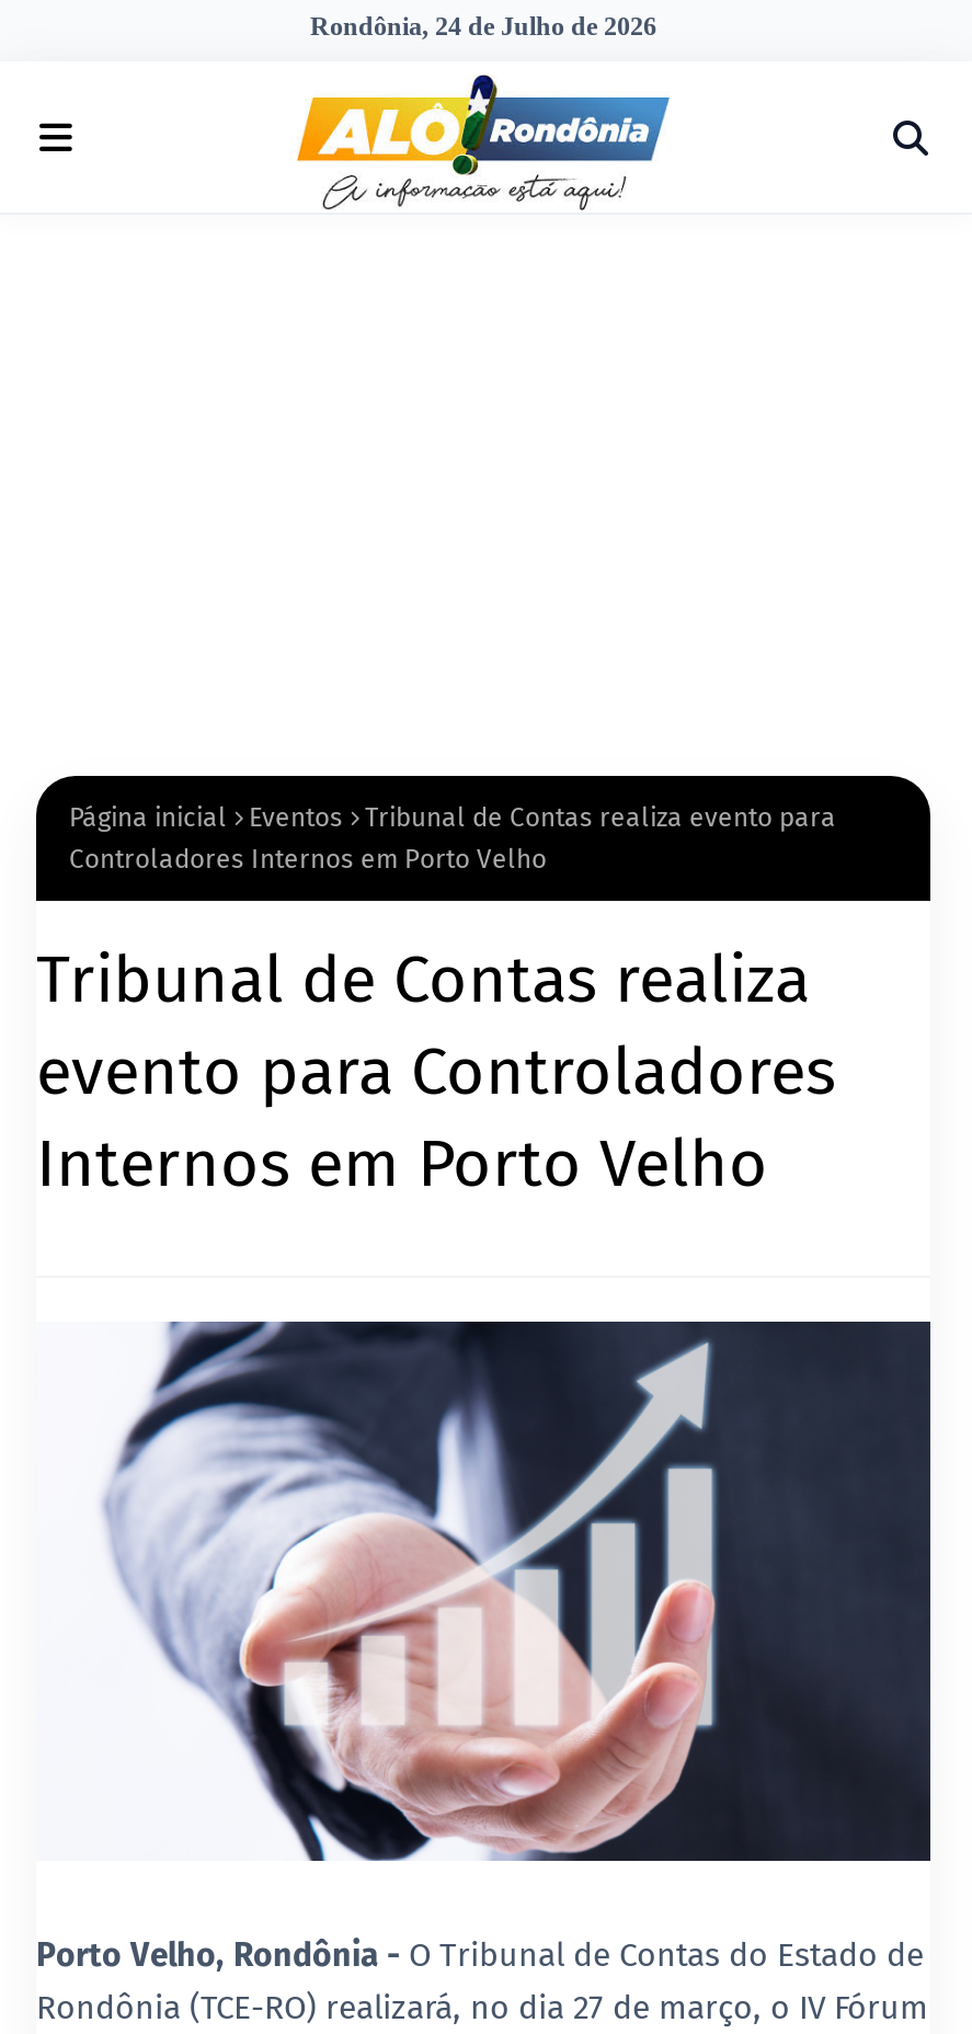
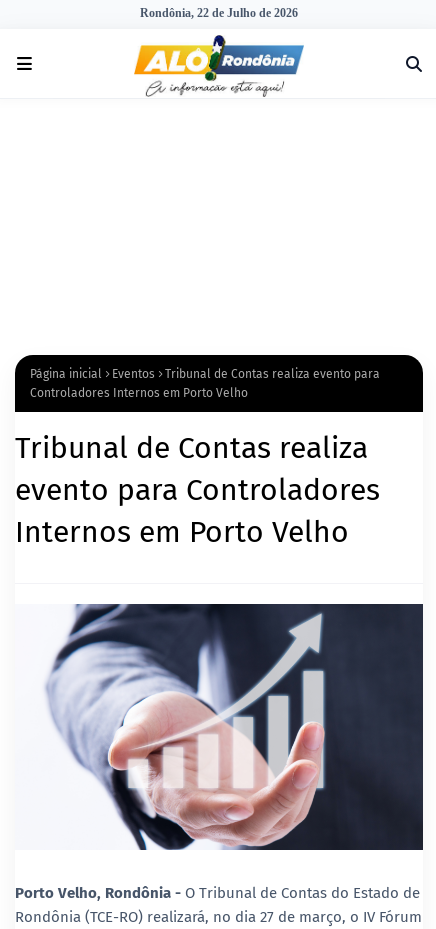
[310,11,656,42] Rondônia, 24 de Julho de 2026 -> [140,6,298,20] Rondônia, 22 de Julho de 2026

